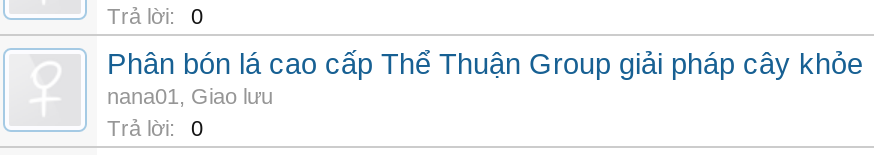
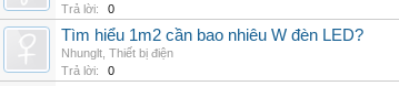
[107,48,863,108] Phân bón lá cao cấp Thể Thuận Group giải pháp cây khỏe | nana01, Giao lưu -> [61,26,363,60] Tìm hiểu 1m2 cần bao nhiêu W đèn LED? | Nhunglt, Thiết bị điện

